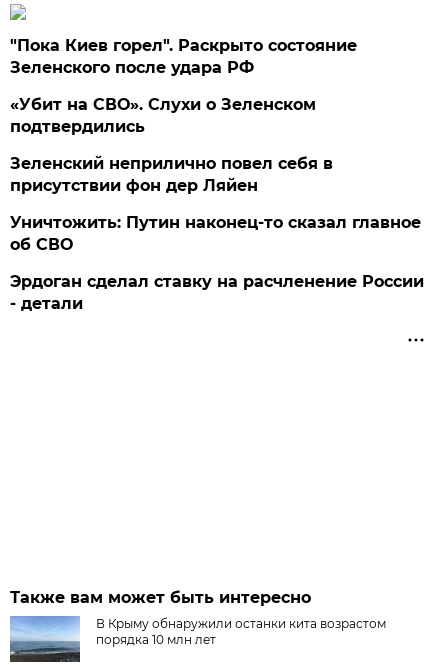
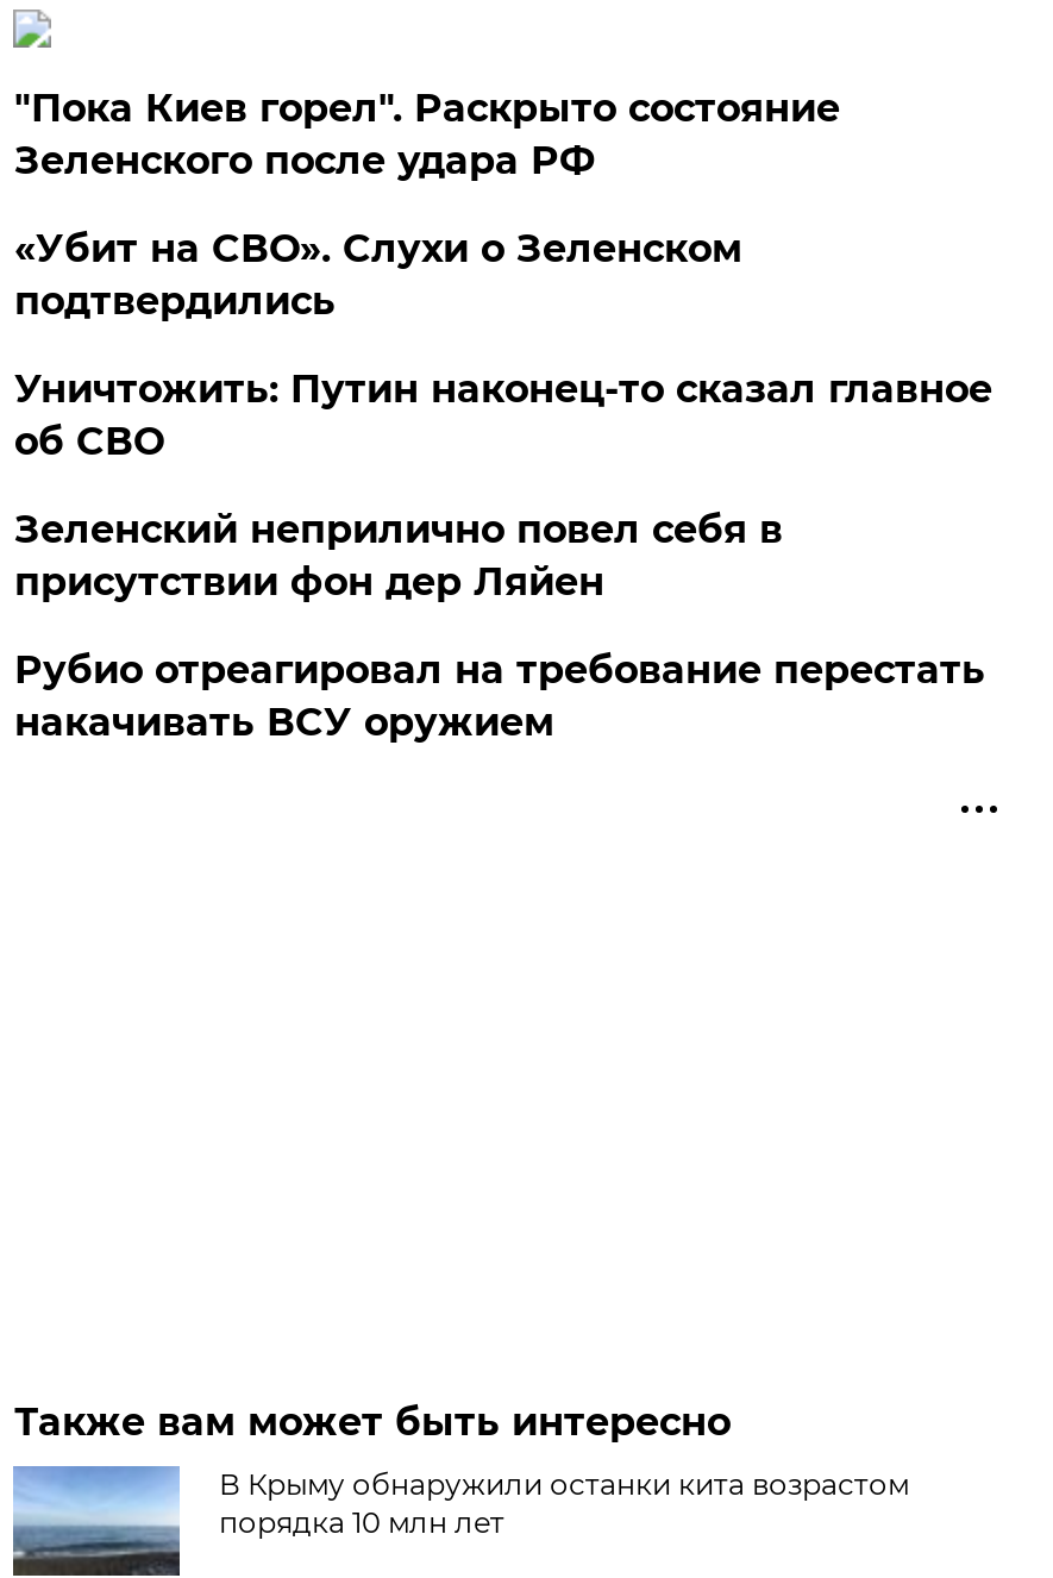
moved [10,154,333,195] -> [14,507,783,604]: Зеленский неприлично повел cебя в | присутствии фон дер Ляйен
moved [10,213,421,254] -> [14,366,992,464]: Уничтожить: Путин наконец-то сказал главное | об СВО
[10,272,424,313] Эрдоган сделал ставку на расчленение России | - детали -> [14,647,985,745] Рубио отреагировал на требование перестать | накачивать ВСУ оружием

